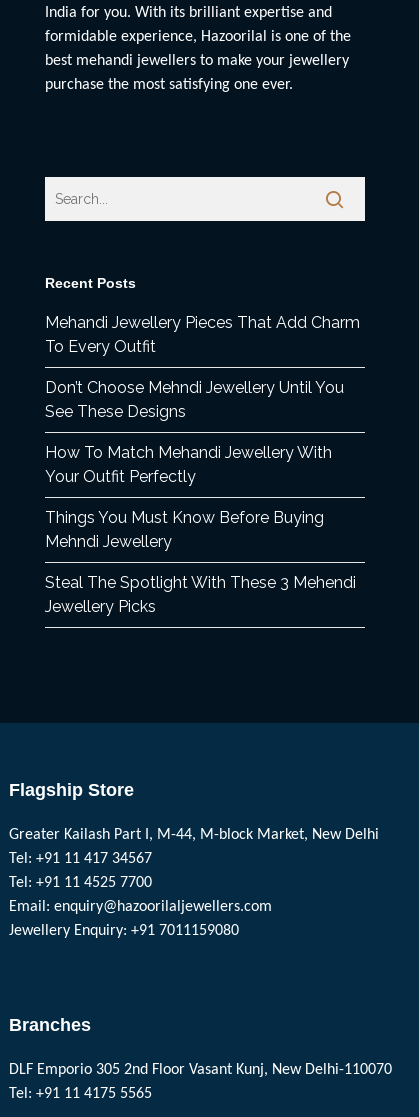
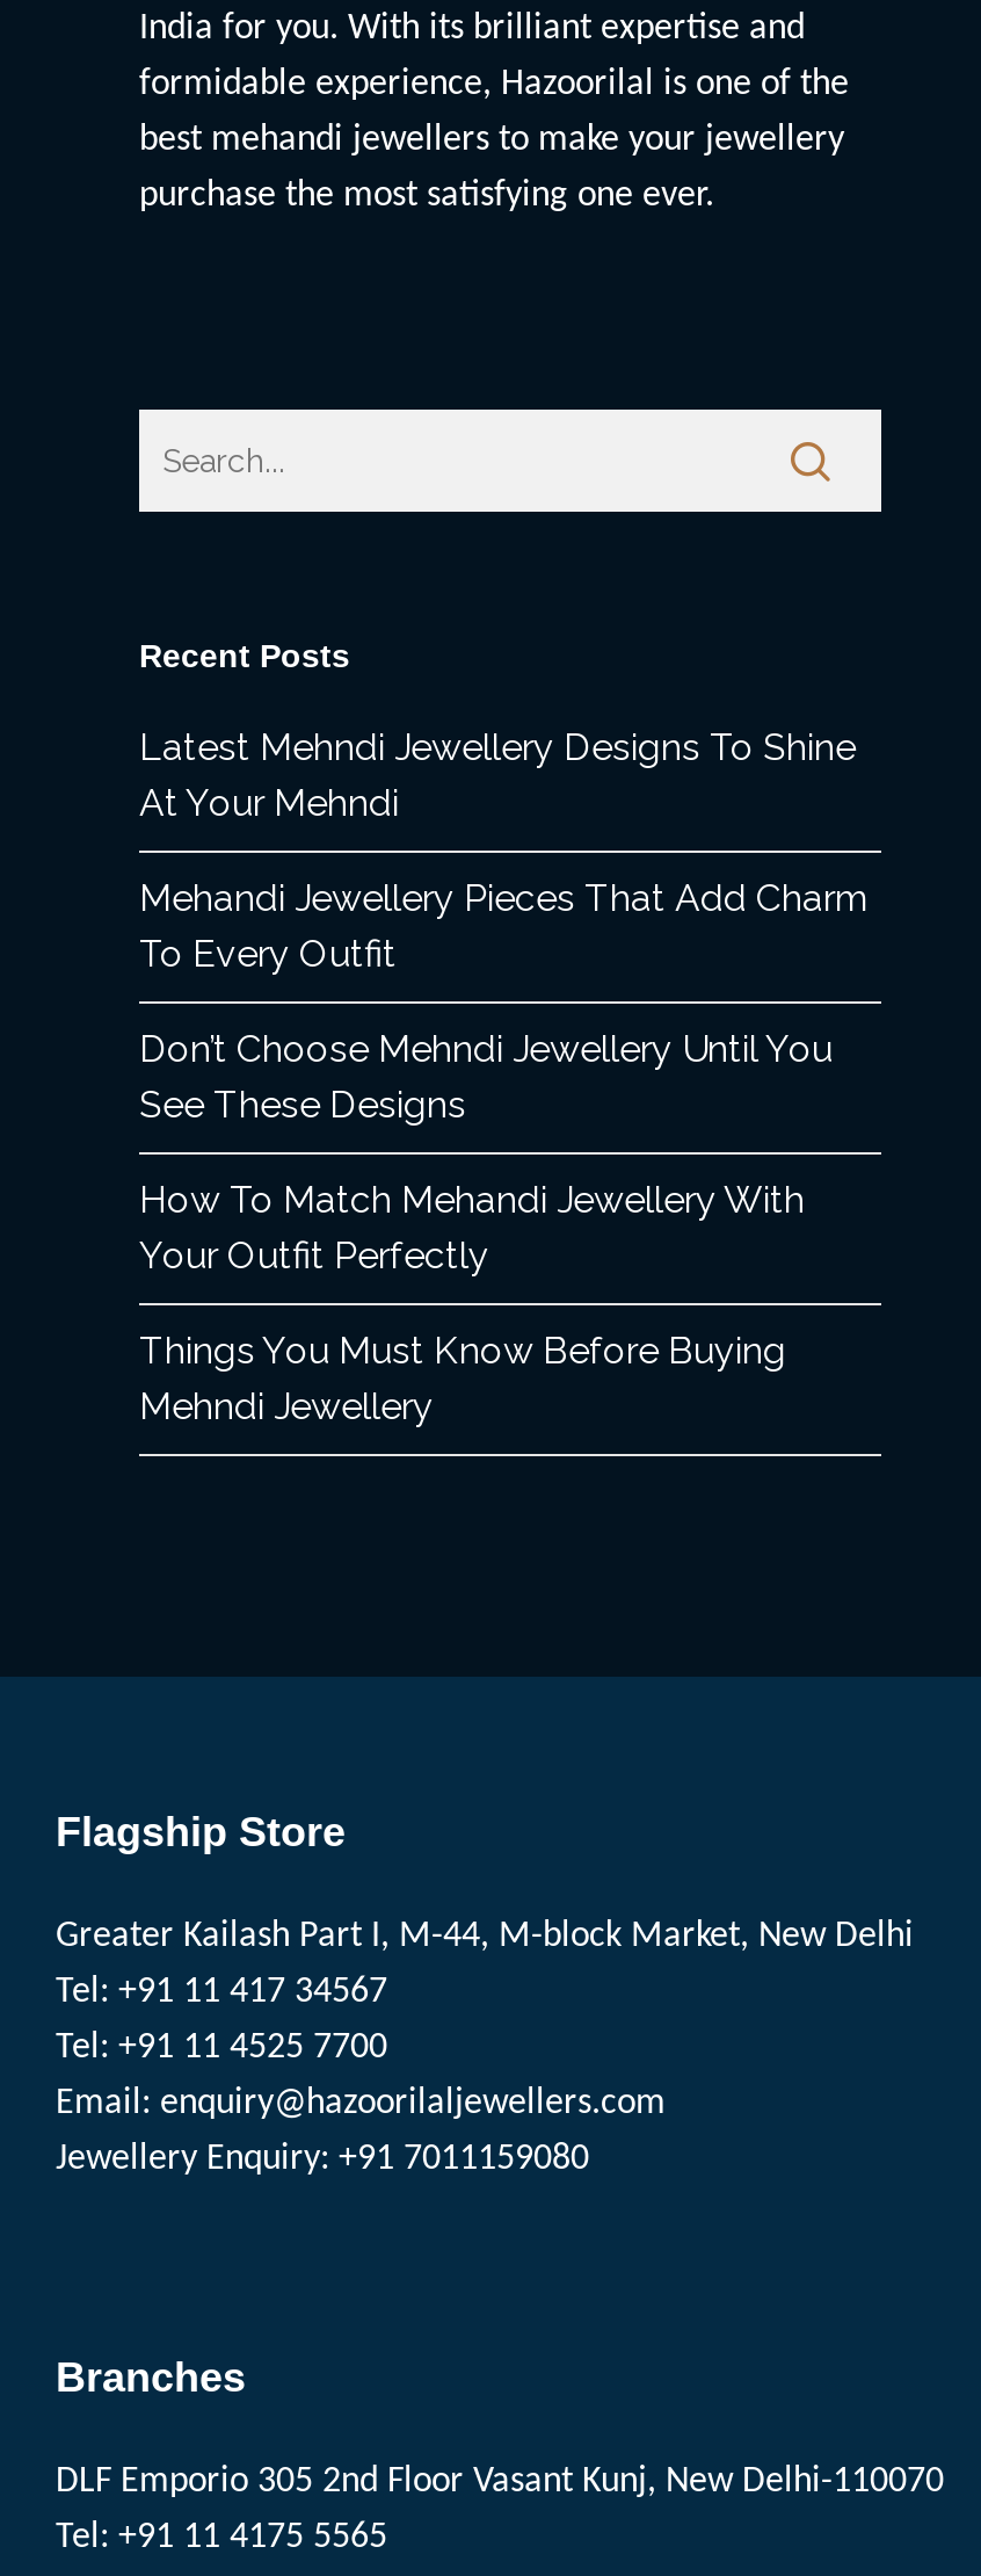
none -> [139,725,856,825] Latest Mehndi Jewellery Designs To Shine | At Your Mehndi
moved [45,313,360,551] -> [139,876,870,1428]: Mehandi Jewellery Pieces That Add Charm | To Every Outfit | Don’t Choose Mehndi Jewellery Until You | See These Designs | How To Match Mehandi Jewellery With | Your Outfit Perfectly | Things You Must Know Before Buying | Mehndi Jewellery
[45,573,356,616] Steal The Spotlight With These 3 Mehendi | Jewellery Picks -> none

